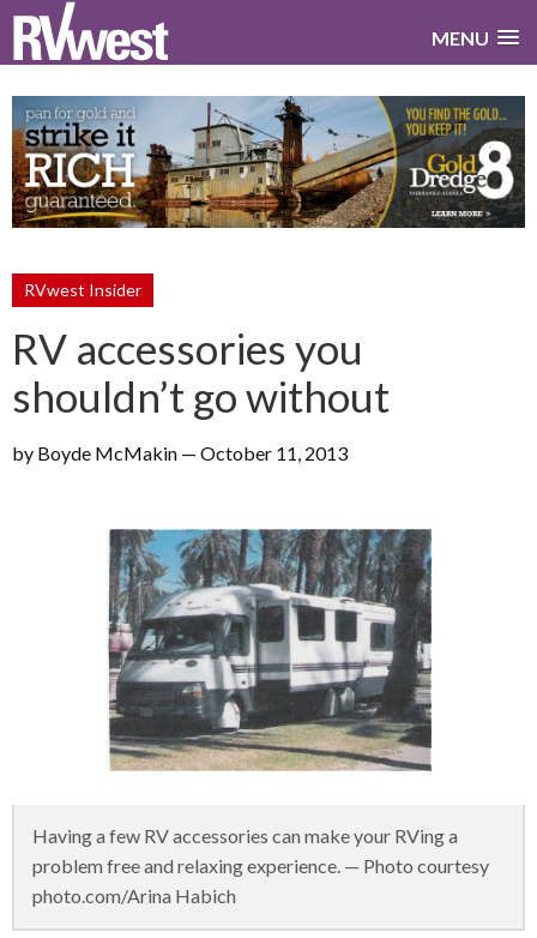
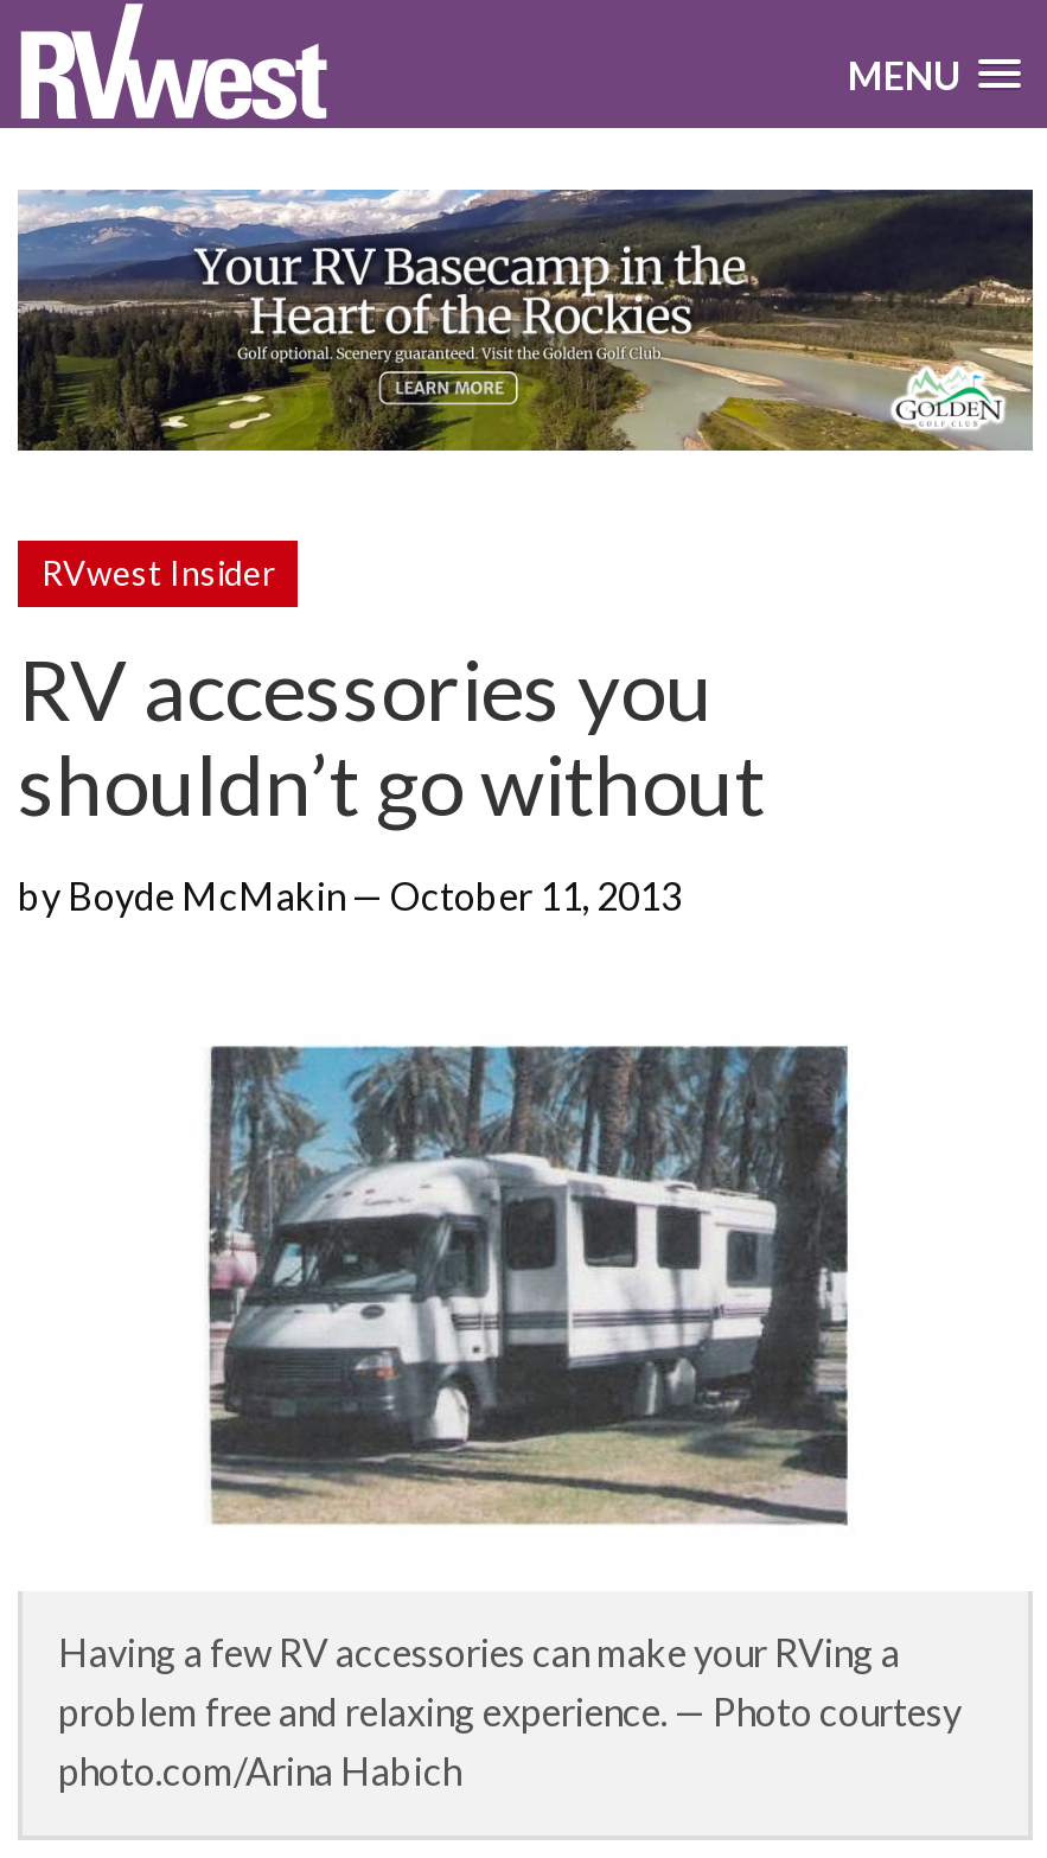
[11,96,526,229] [image] -> [15,190,1035,453] [image]

